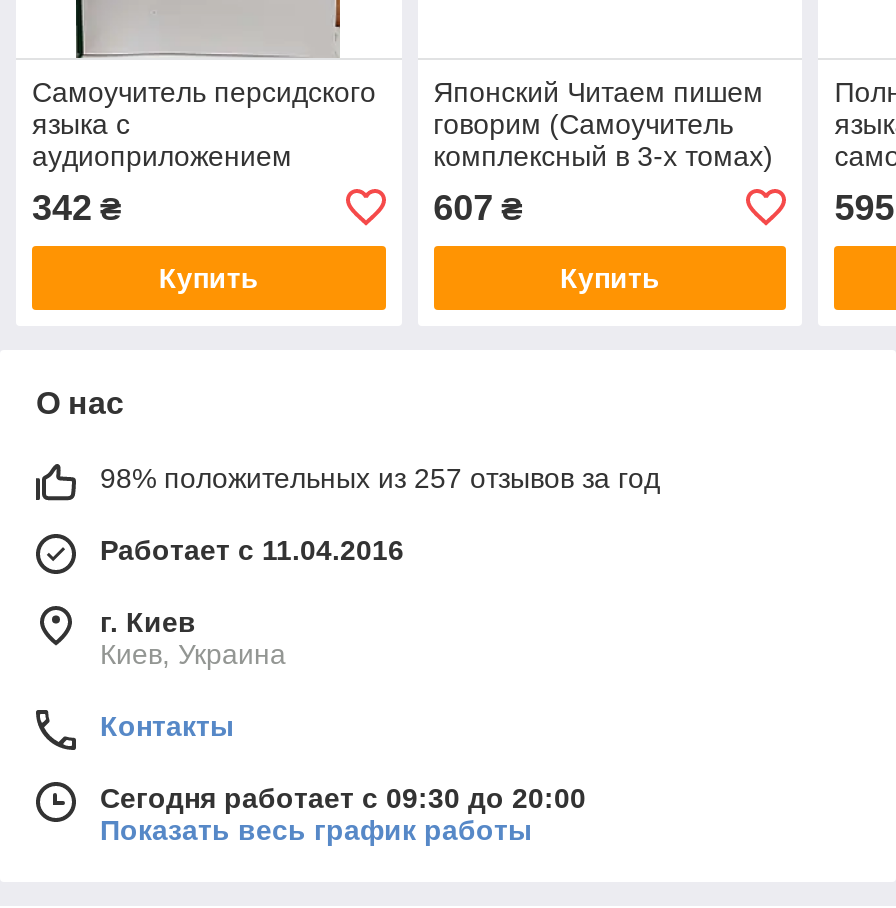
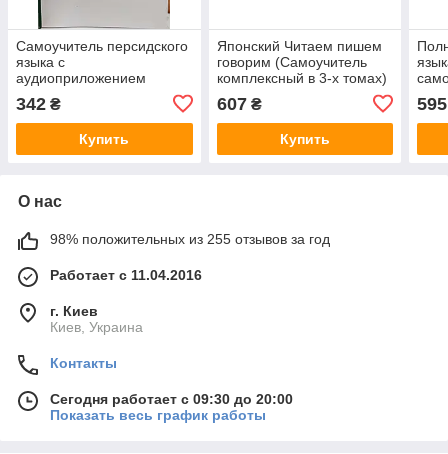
[100,462,660,494] 98% положительных из 257 отзывов за год -> [50,231,330,247] 98% положительных из 255 отзывов за год

